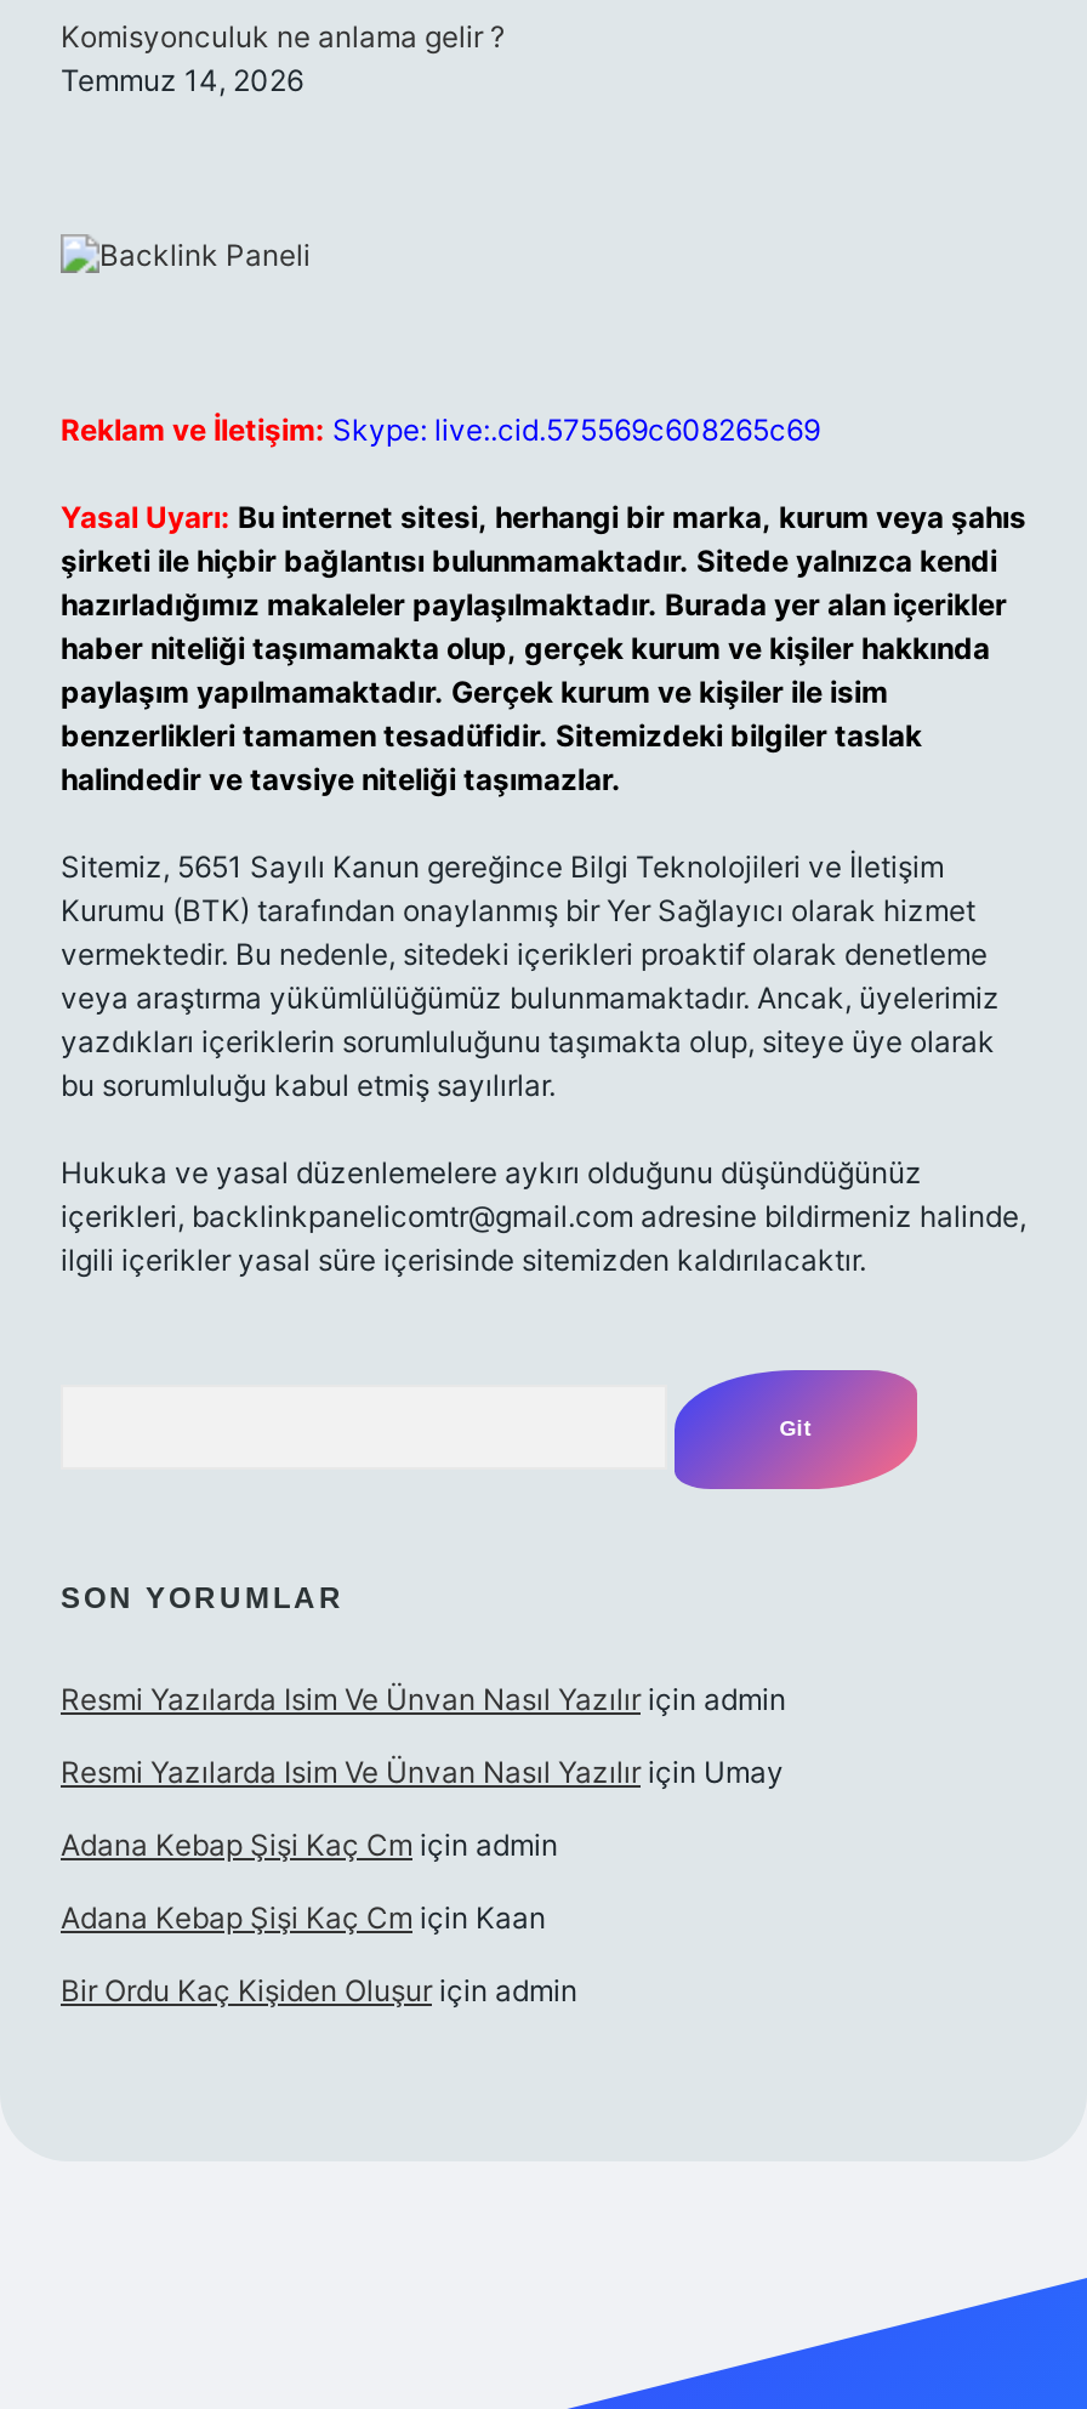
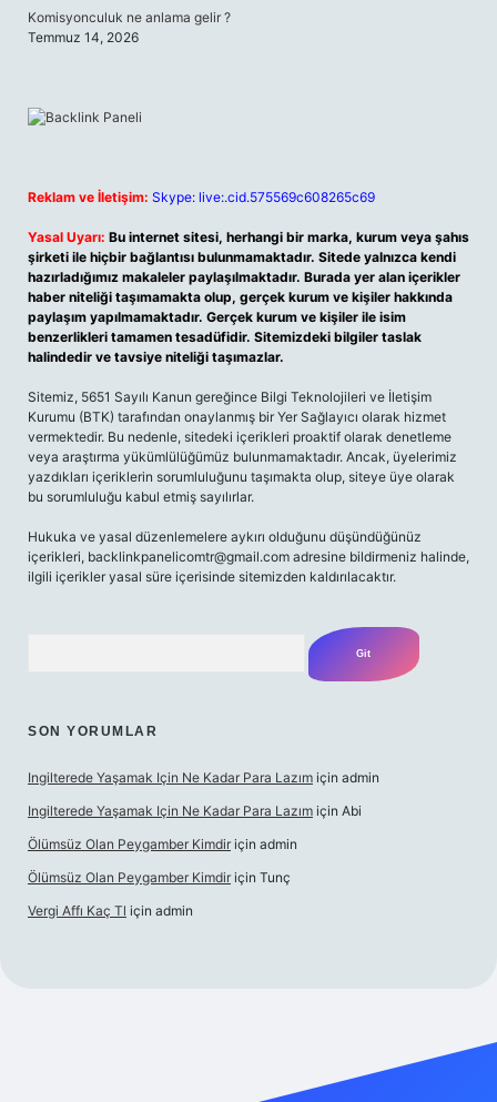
[61,1681,786,1717] Resmi Yazılarda Isim Ve Ünvan Nasıl Yazılır için admin -> [28,769,379,786] Ingilterede Yaşamak Için Ne Kadar Para Lazım için admin
[61,1754,784,1790] Resmi Yazılarda Isim Ve Ünvan Nasıl Yazılır için Umay -> [28,802,362,819] Ingilterede Yaşamak Için Ne Kadar Para Lazım için Abi
[61,1826,558,1863] Adana Kebap Şişi Kaç Cm için admin -> [28,836,297,852] Ölümsüz Olan Peygamber Kimdir için admin
[61,1899,546,1936] Adana Kebap Şişi Kaç Cm için Kaan -> [28,869,291,886] Ölümsüz Olan Peygamber Kimdir için Tunç
[61,1972,577,2009] Bir Ordu Kaç Kişiden Oluşur için admin -> [28,902,193,919] Vergi Affı Kaç Tl için admin

